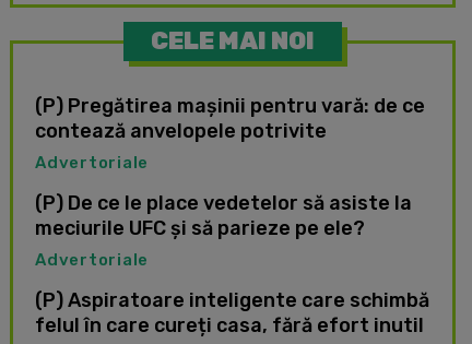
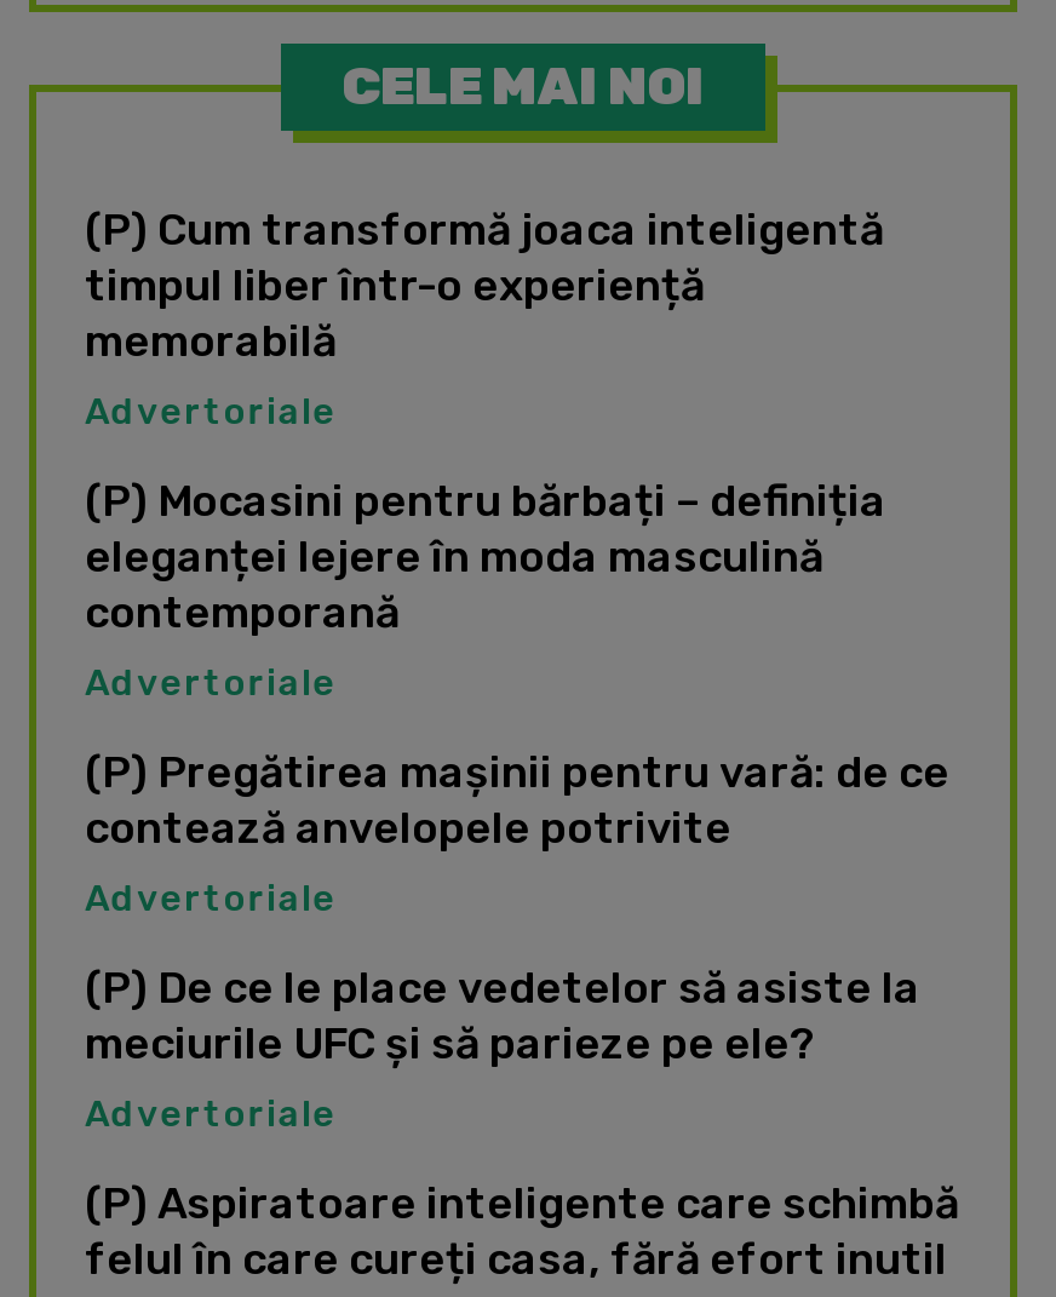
none -> [85,204,886,706] (P) Cum transformă joaca inteligentă | timpul liber într-o experiență | memorabilă | Advertoriale | (P) Mocasini pentru bărbați – definiția | eleganței lejere în moda masculină | contemporană | Advertoriale

